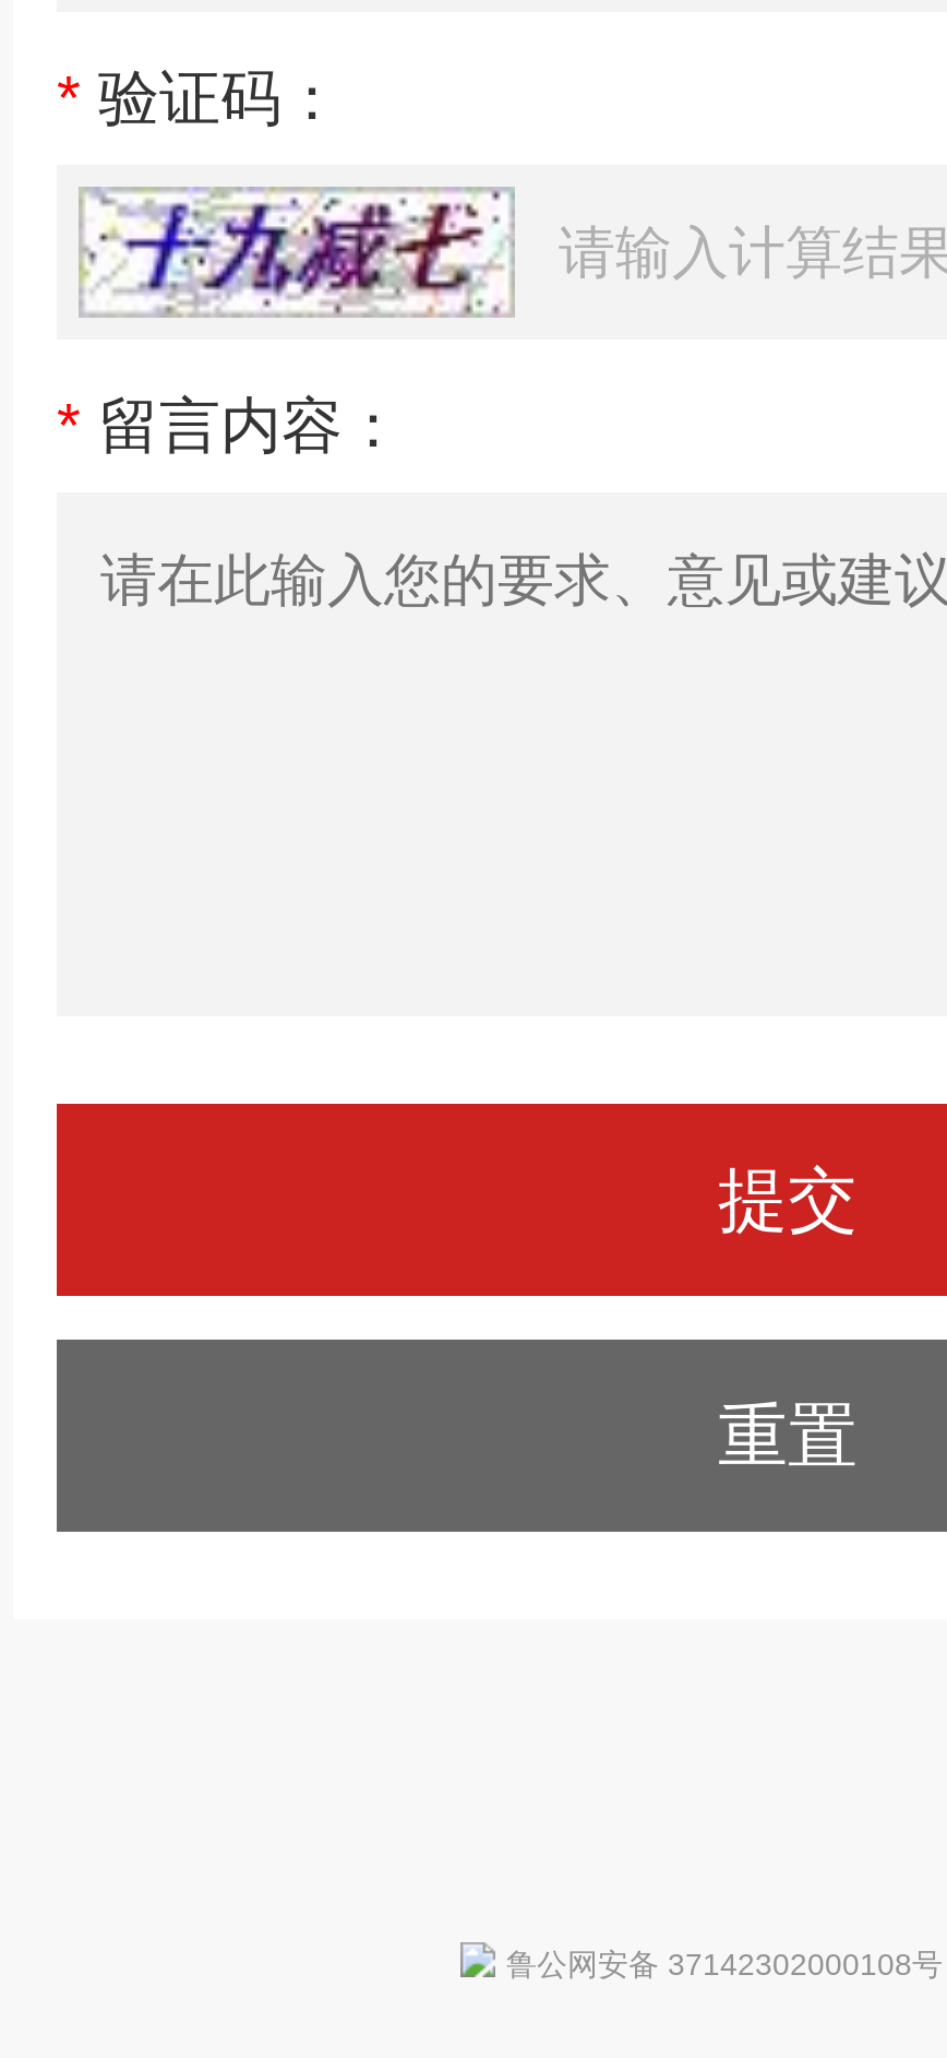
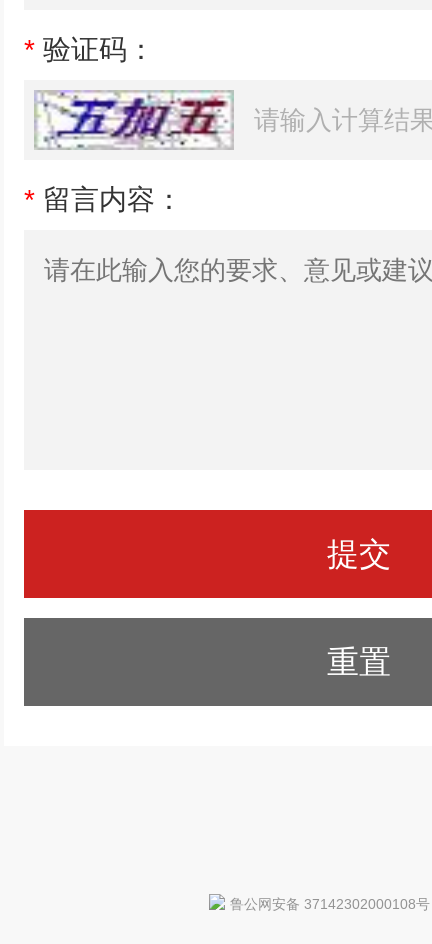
[79,187,508,316] [image] -> [35,90,233,149] [image]

